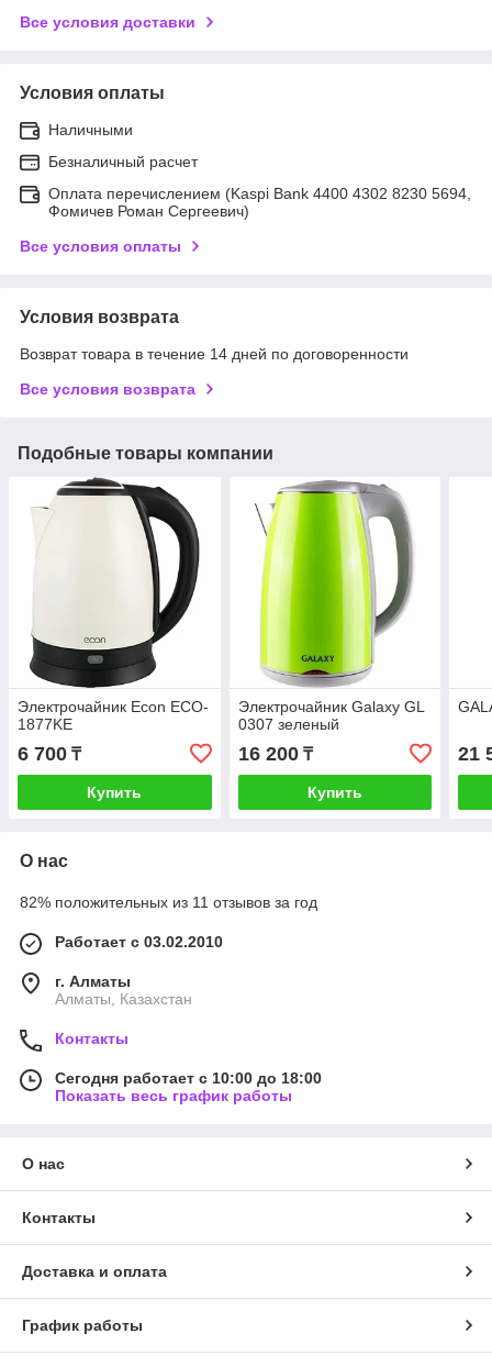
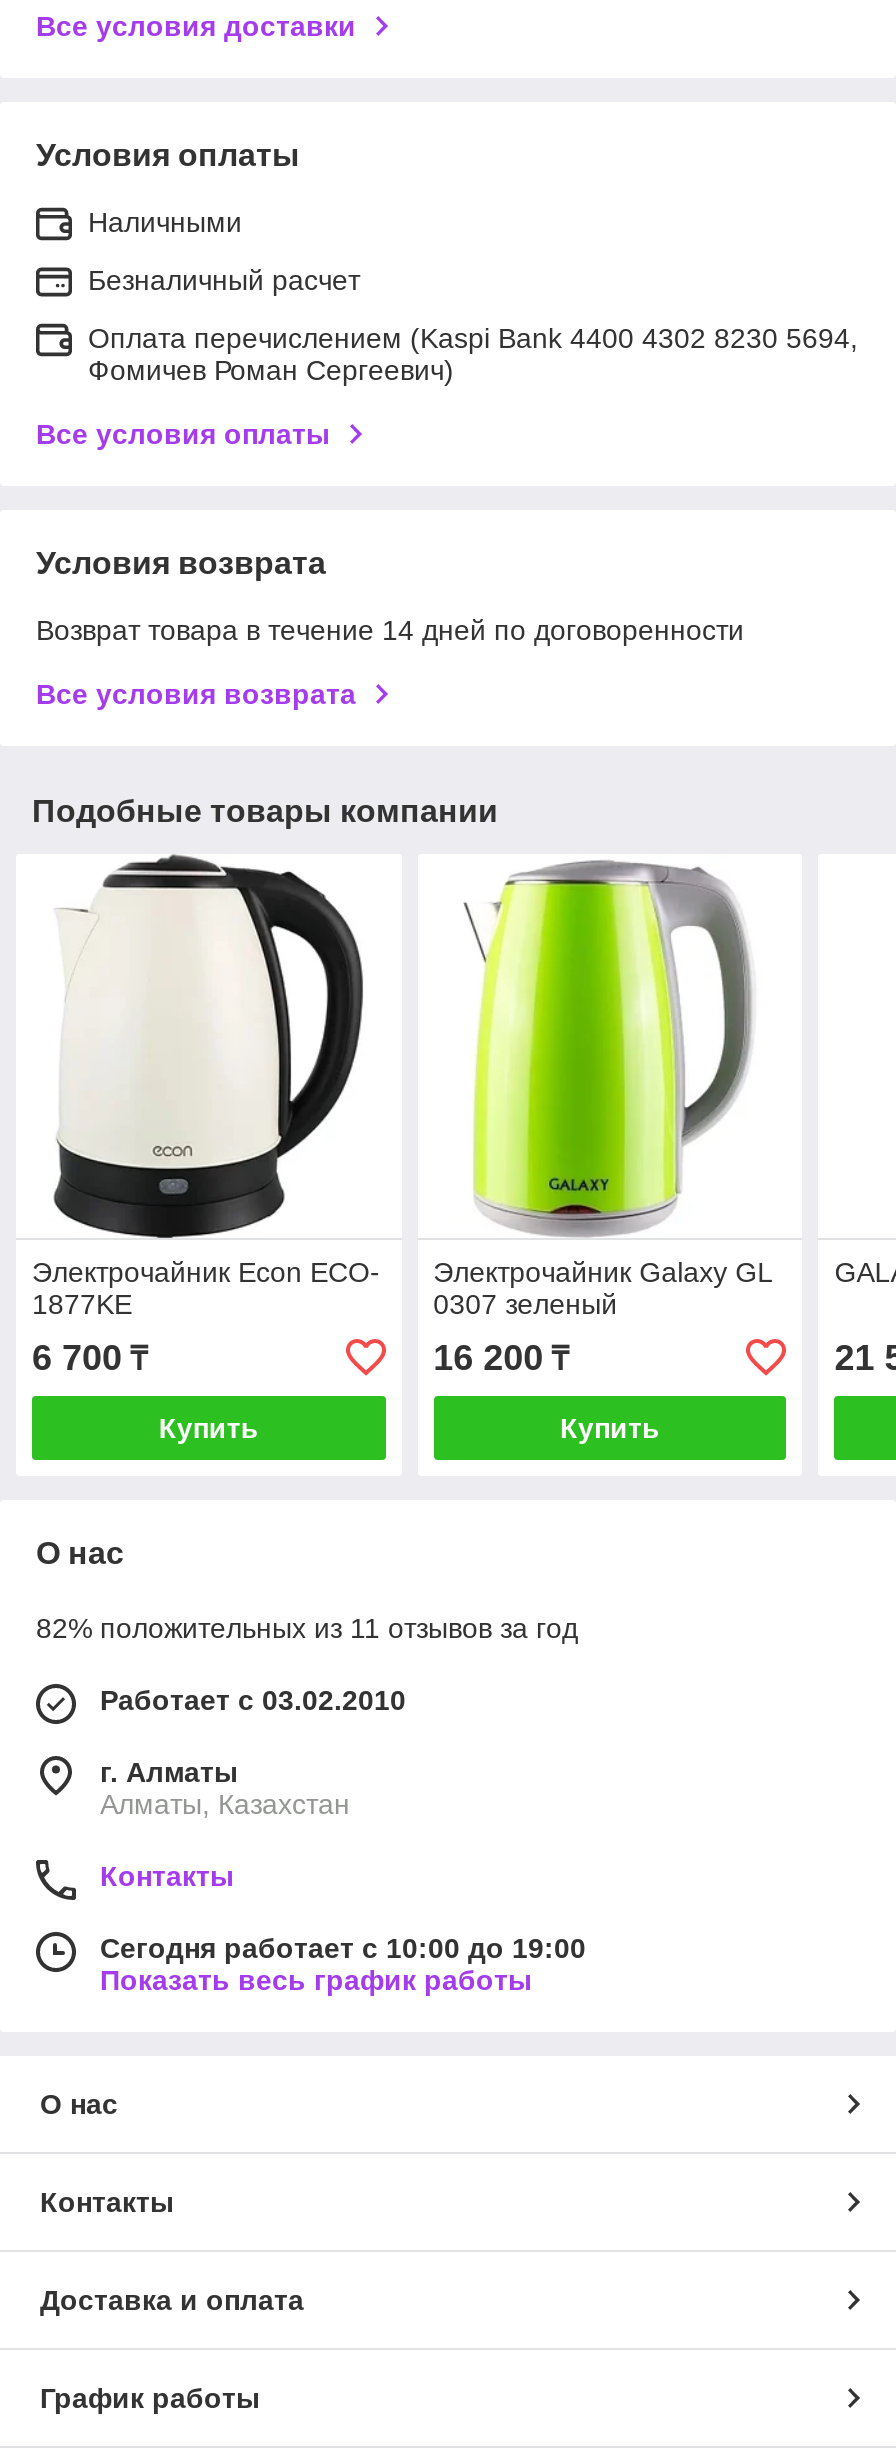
[55,1070,322,1087] Сегодня работает с 10:00 до 18:00 -> [100,1933,586,1965] Сегодня работает с 10:00 до 19:00

